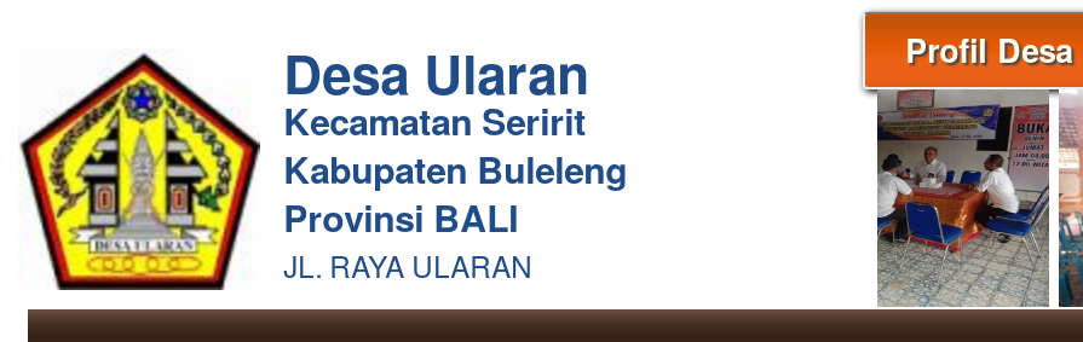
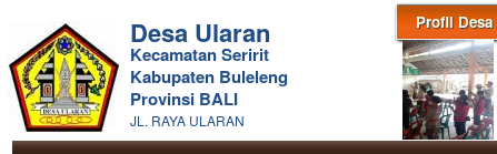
[875,87,1076,309] [image] -> [401,39,494,141] [image]

